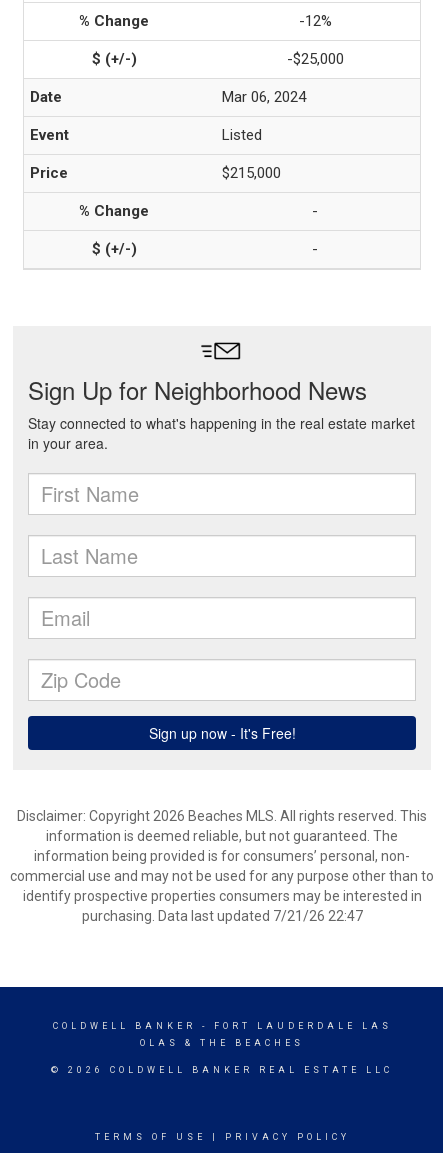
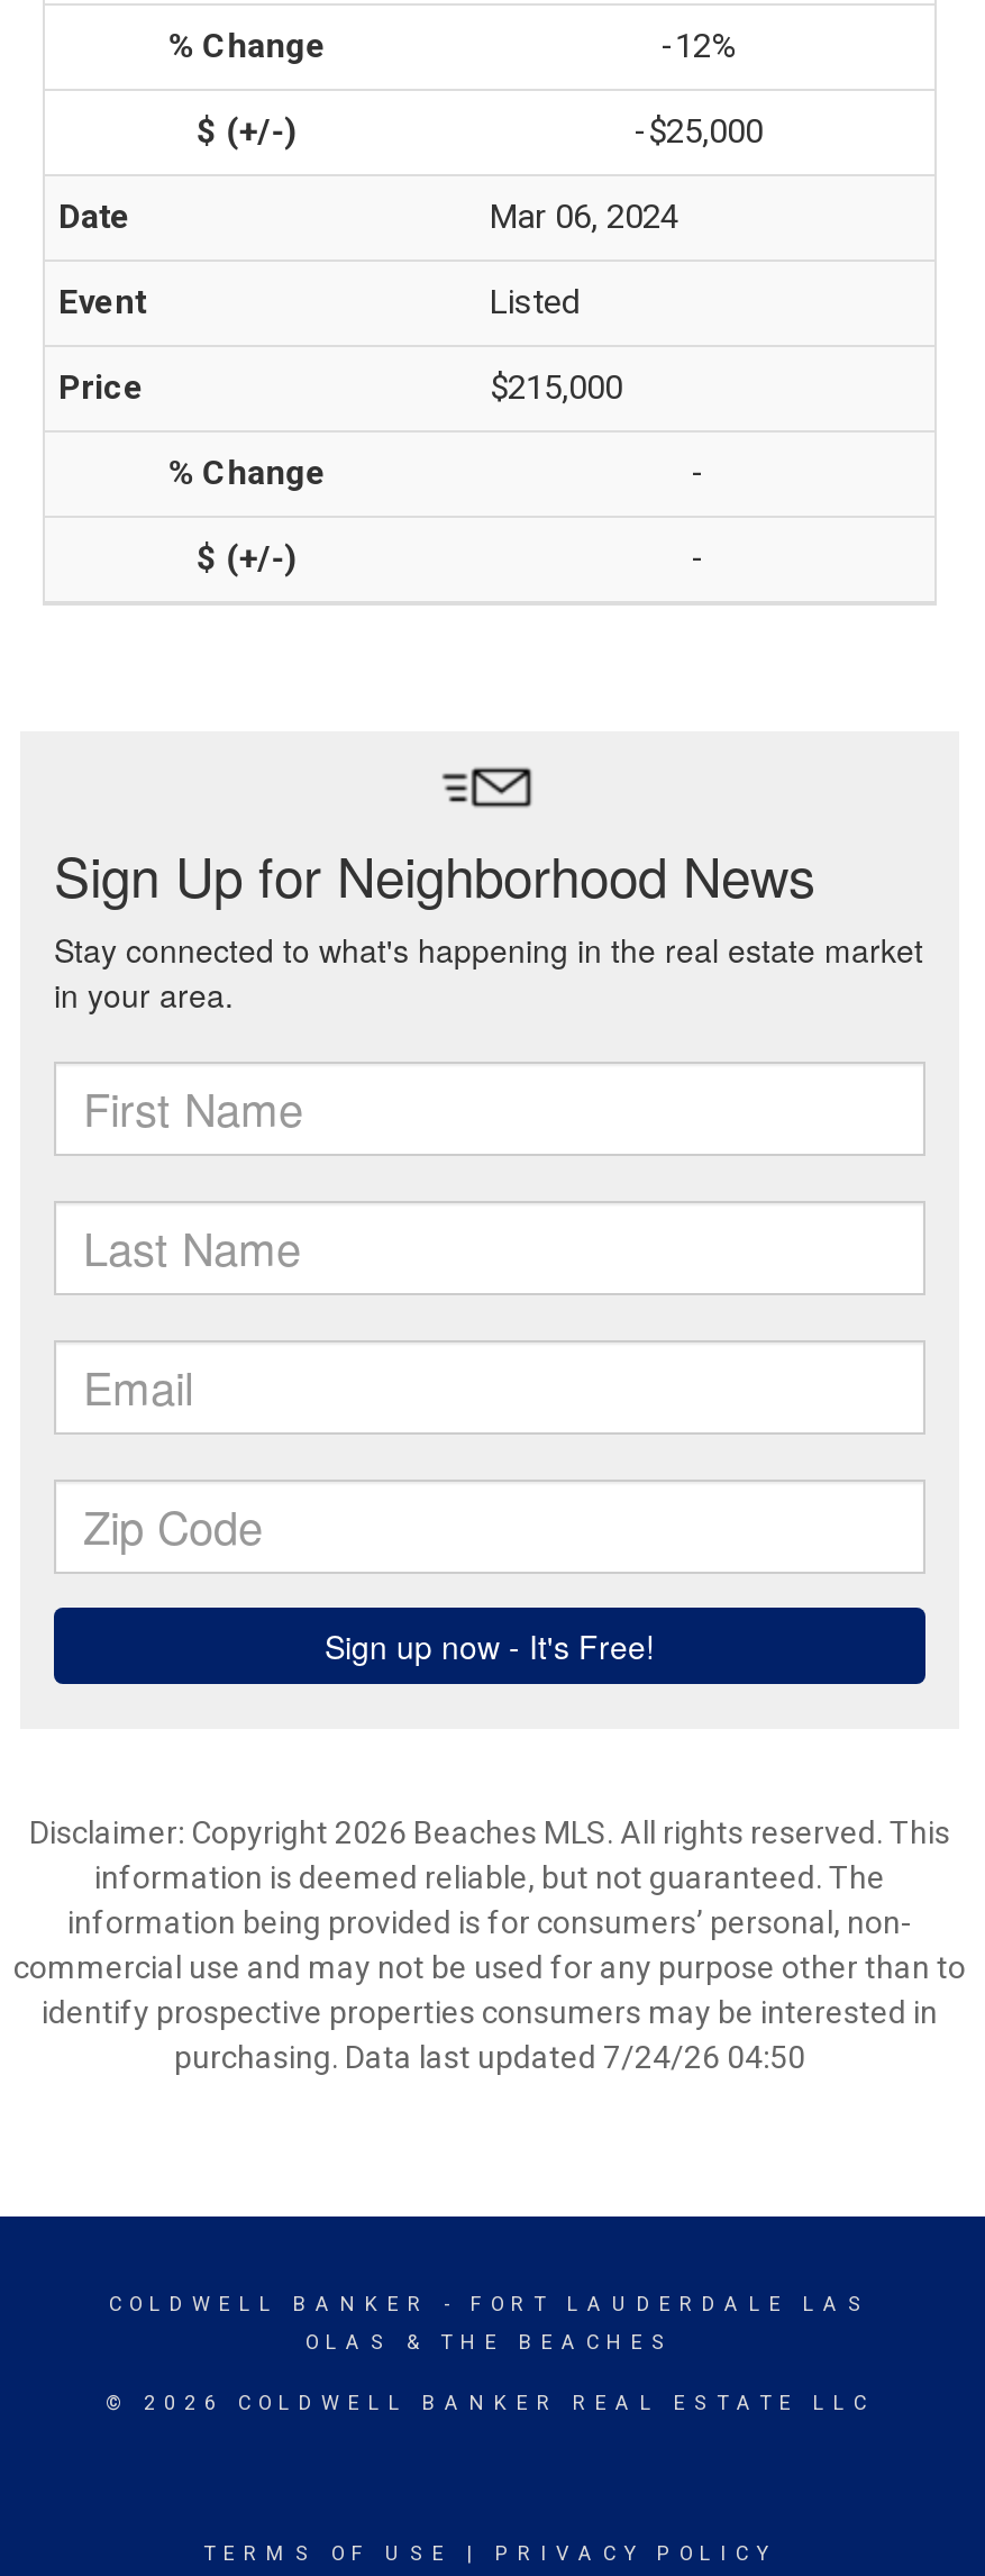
[81,908,362,924] purchasing. Data last updated 7/21/26 22:47 -> [174,2039,805,2075] purchasing. Data last updated 7/24/26 04:50

